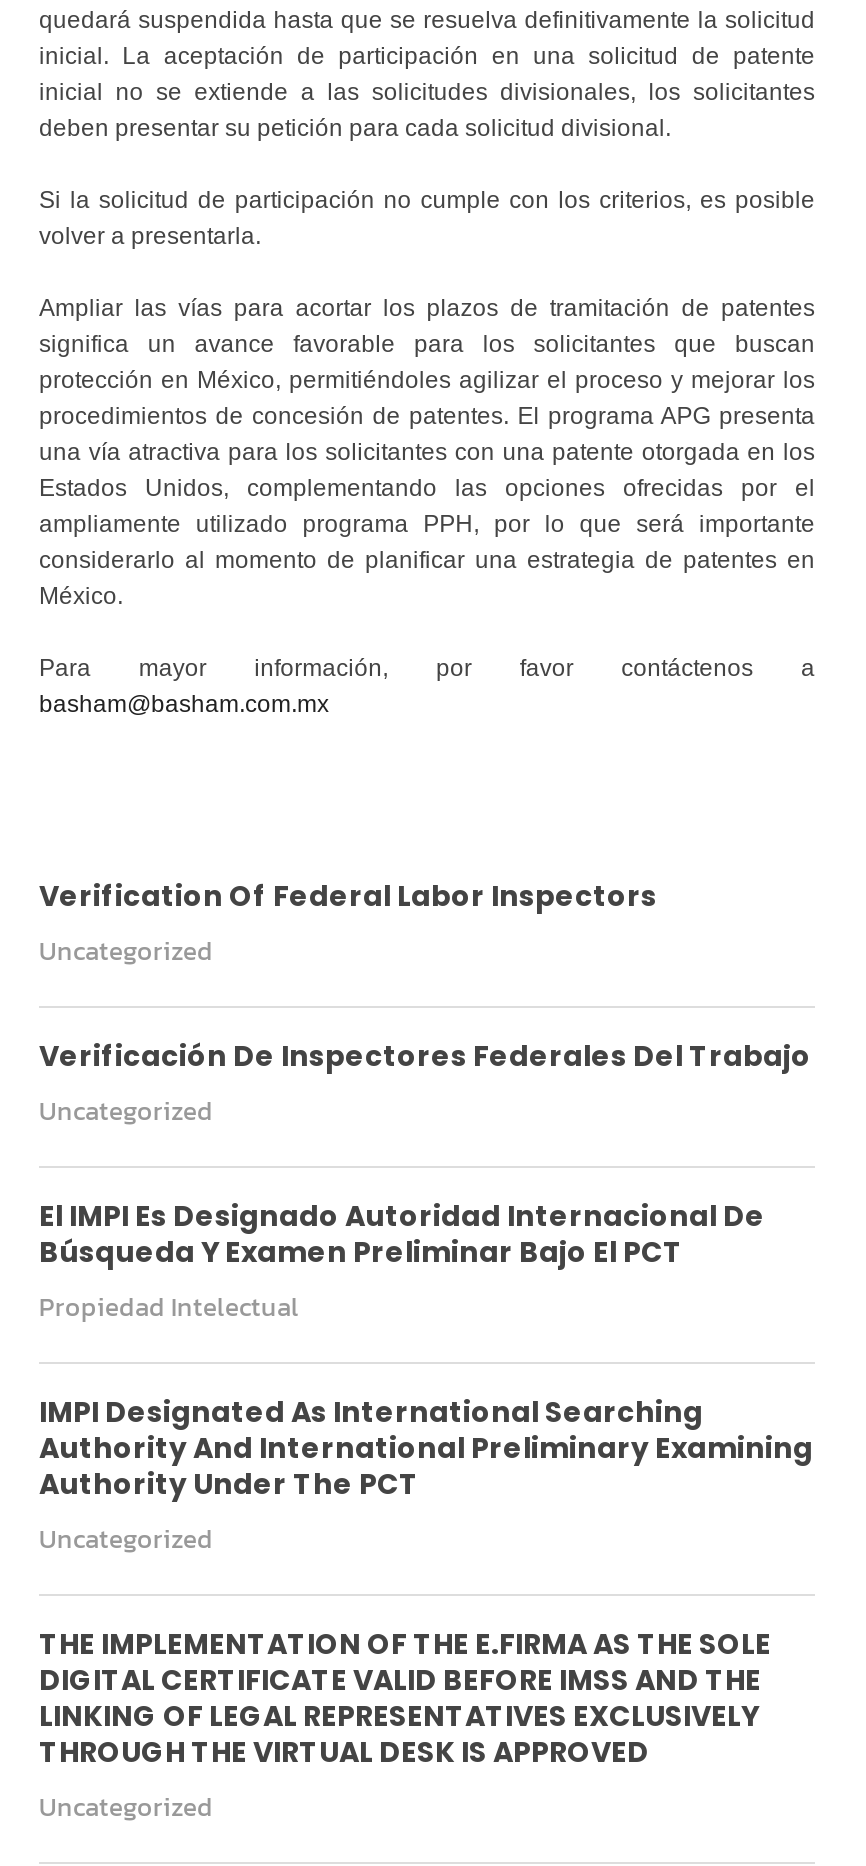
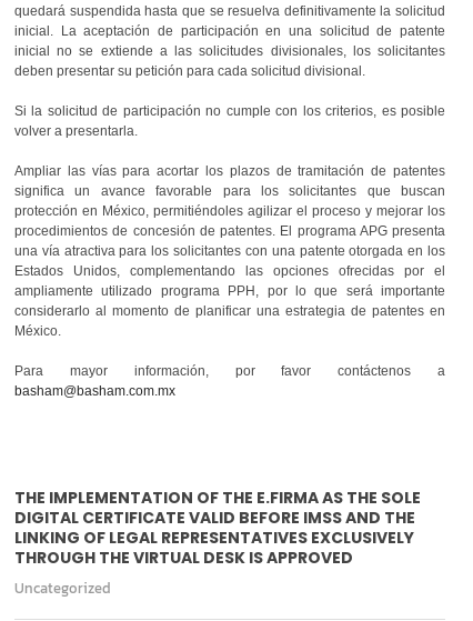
[39,875,813,1557] Verification Of Federal Labor Inspectors | Uncategorized | Verificación De Inspectores Federales Del Trabajo | Uncategorized | El IMPI Es Designado Autoridad Internacional De | Búsqueda Y Examen Preliminar Bajo El PCT | Propiedad Intelectual | IMPI Designated As International Searching | Authority And International Preliminary Examining | Authority Under The PCT | Uncategorized -> none

